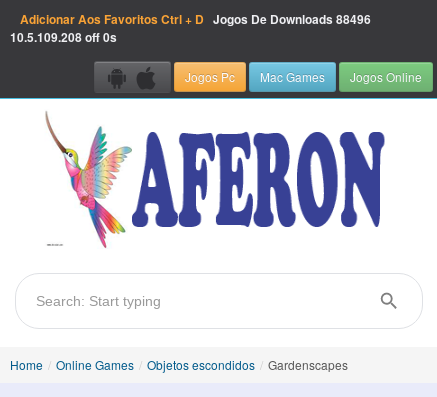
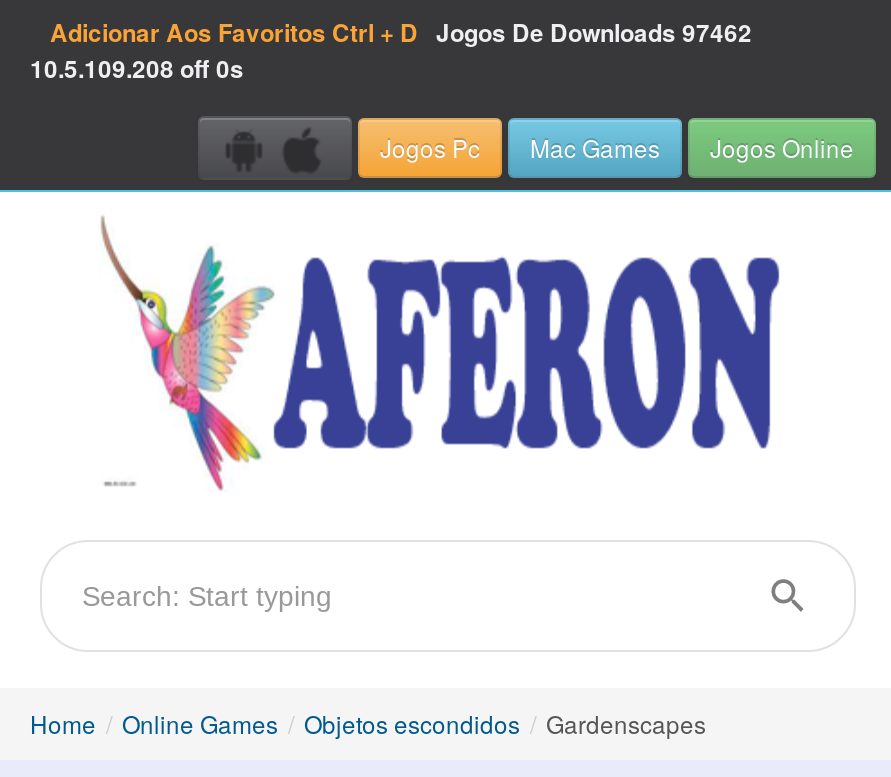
[20,10,371,28] Adicionar Aos Favoritos Ctrl + D Jogos De Downloads 88496 -> [50,14,752,50] Adicionar Aos Favoritos Ctrl + D Jogos De Downloads 97462

